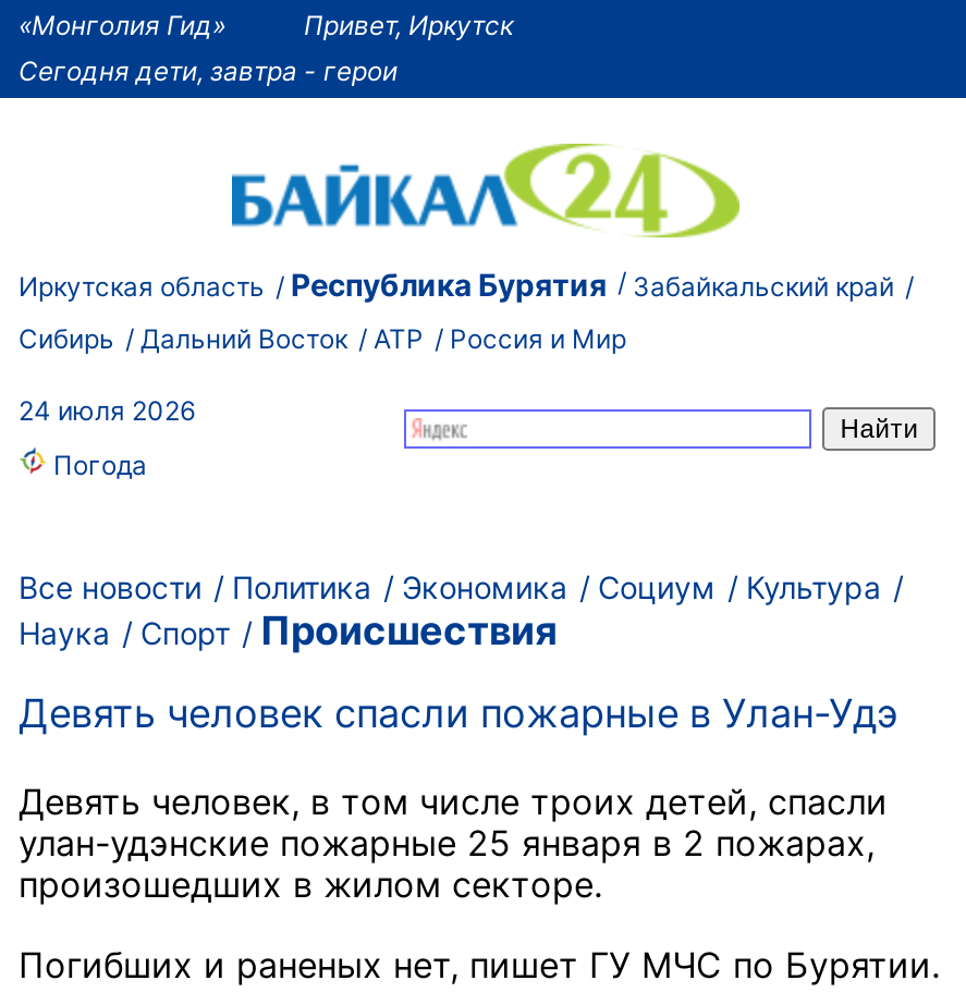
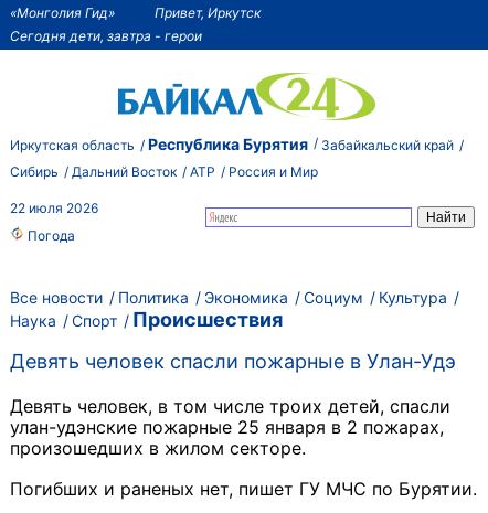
[19,394,195,427] 24 июля 2026 -> [10,200,98,216] 22 июля 2026

